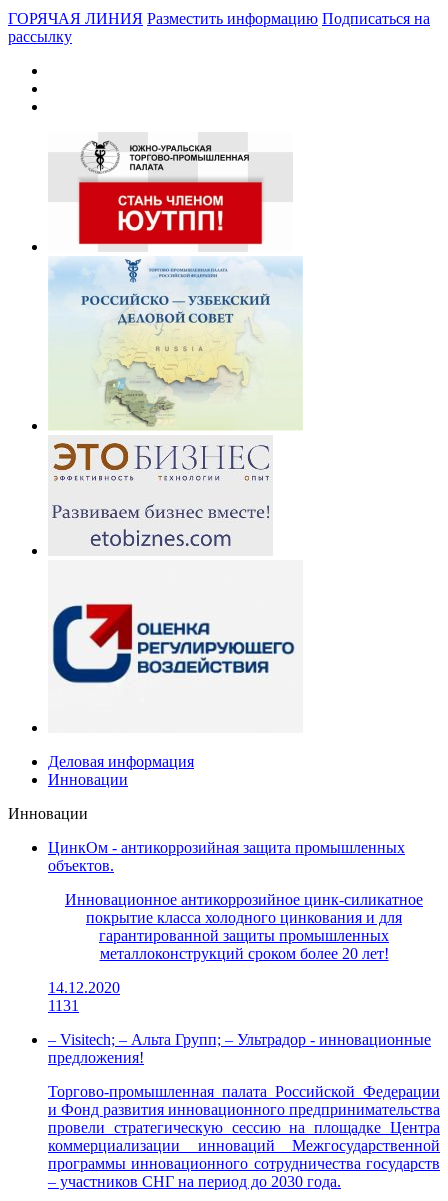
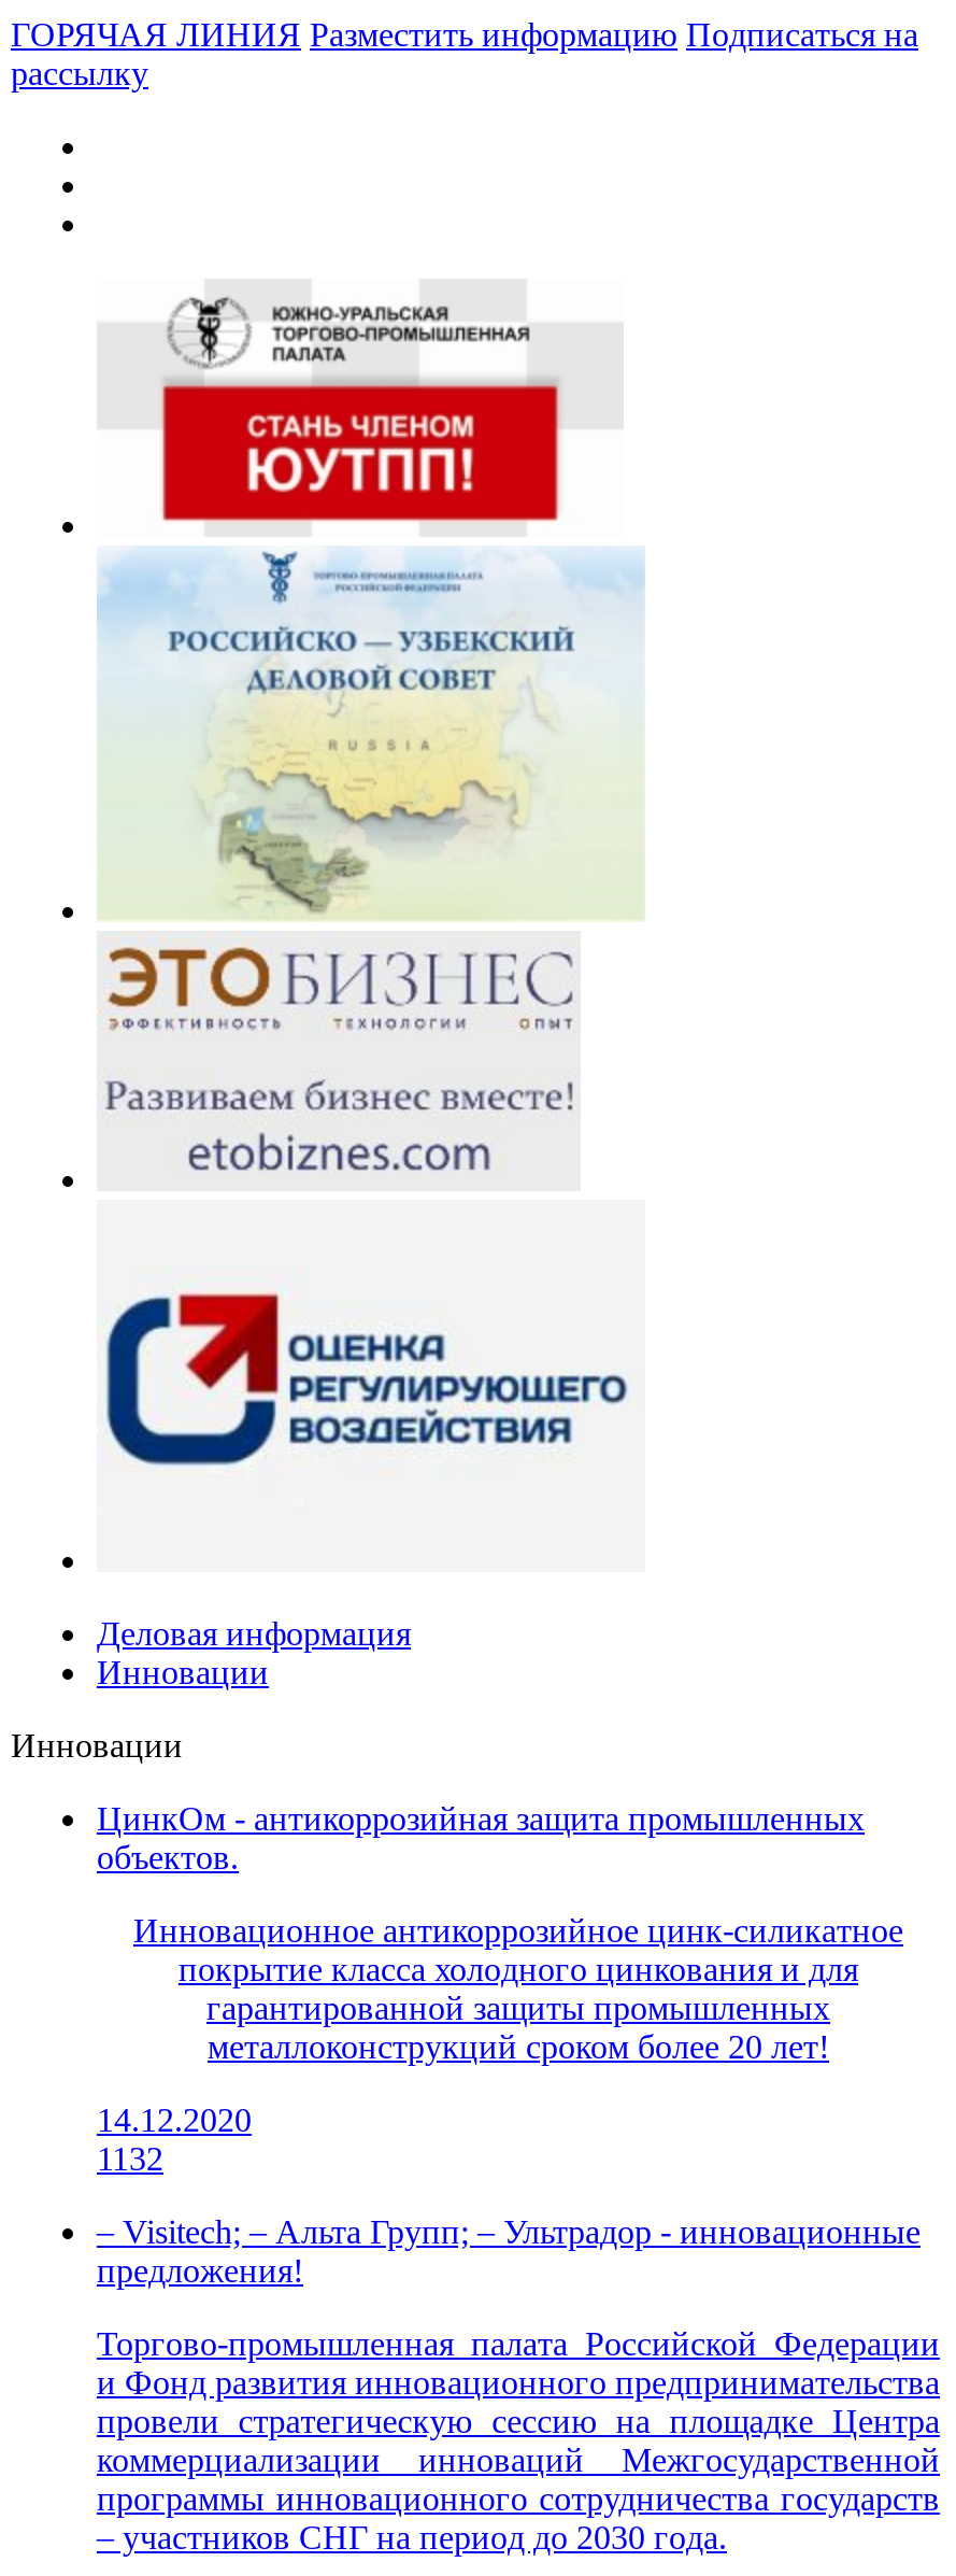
[48,997,79,1014] 1131 -> [97,2140,163,2177] 1132

